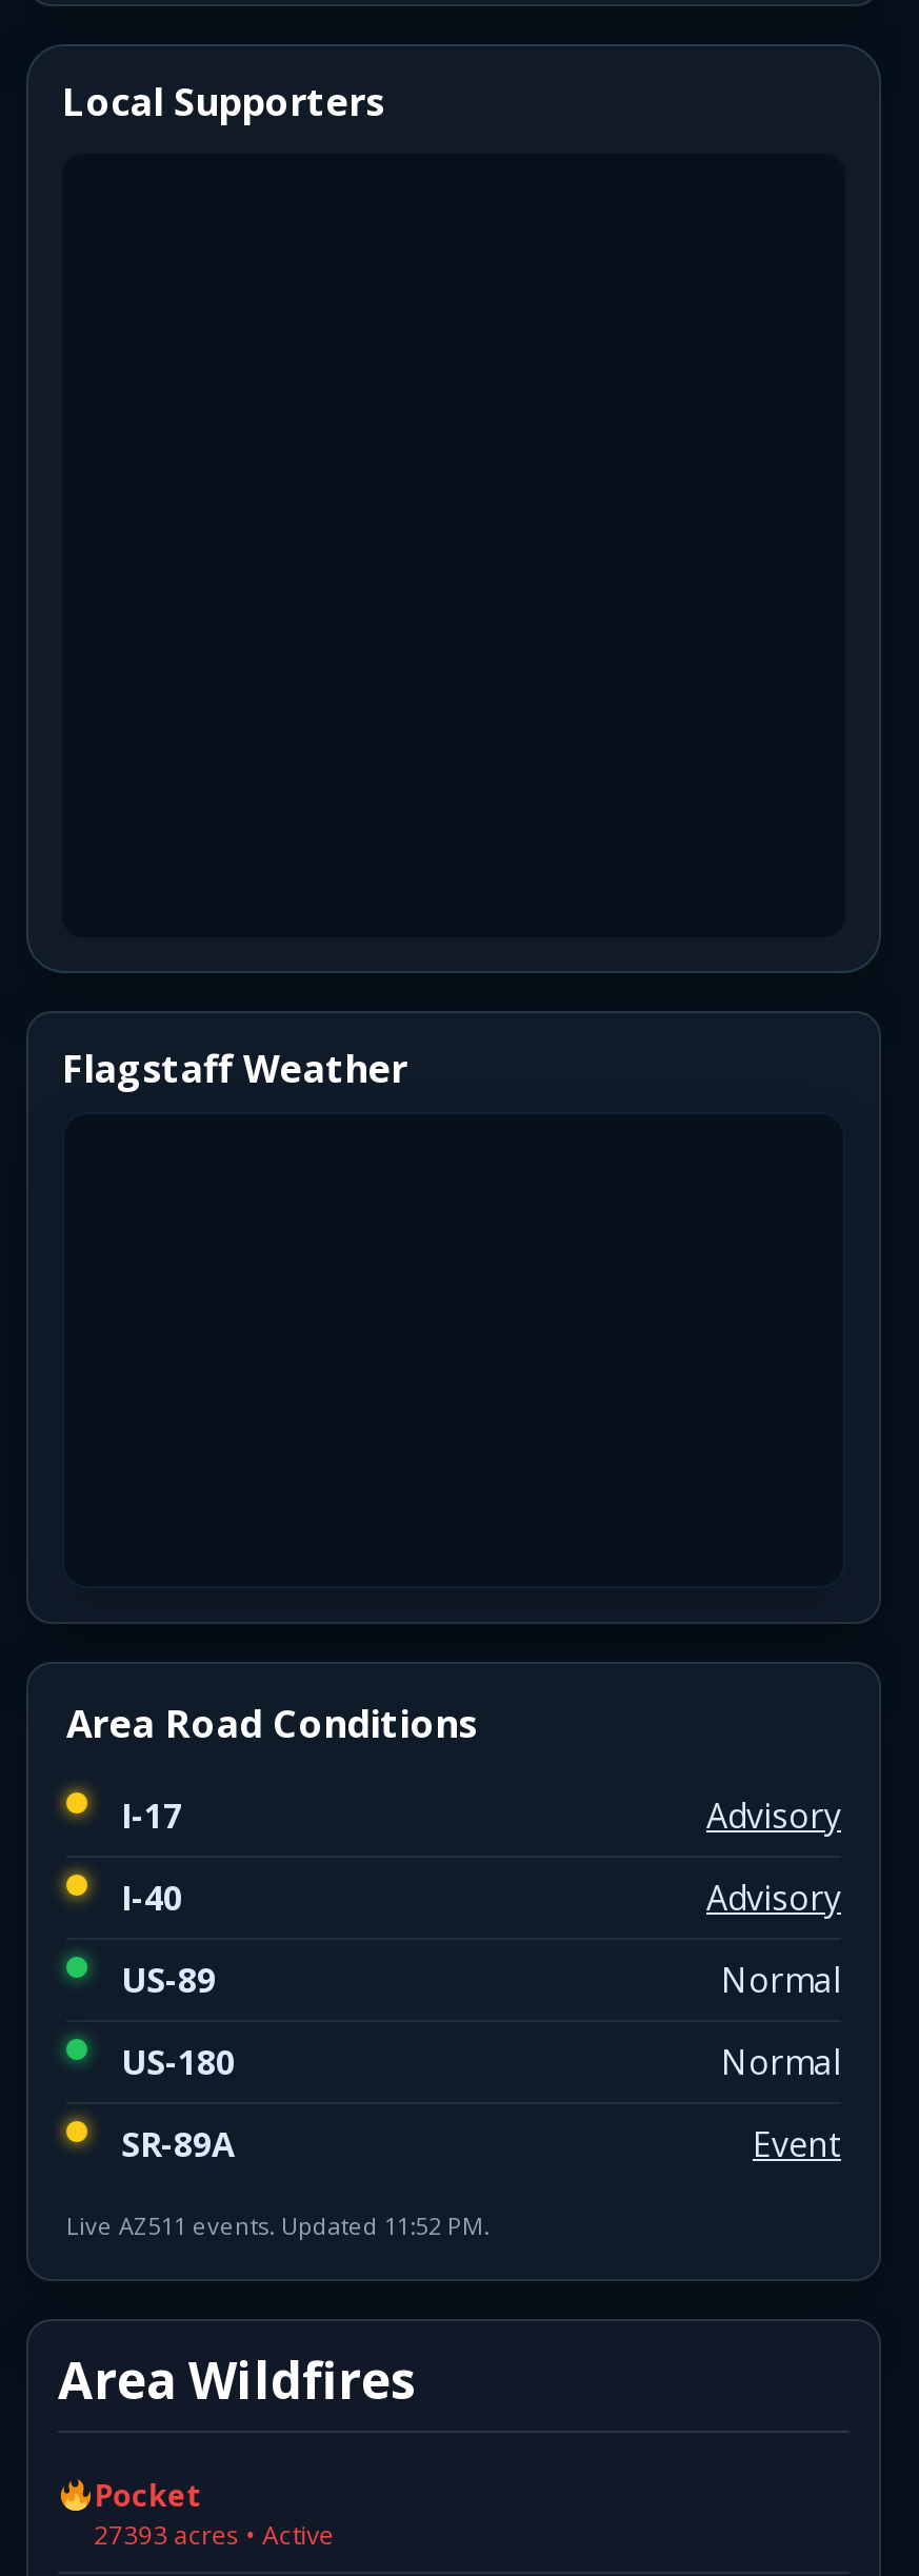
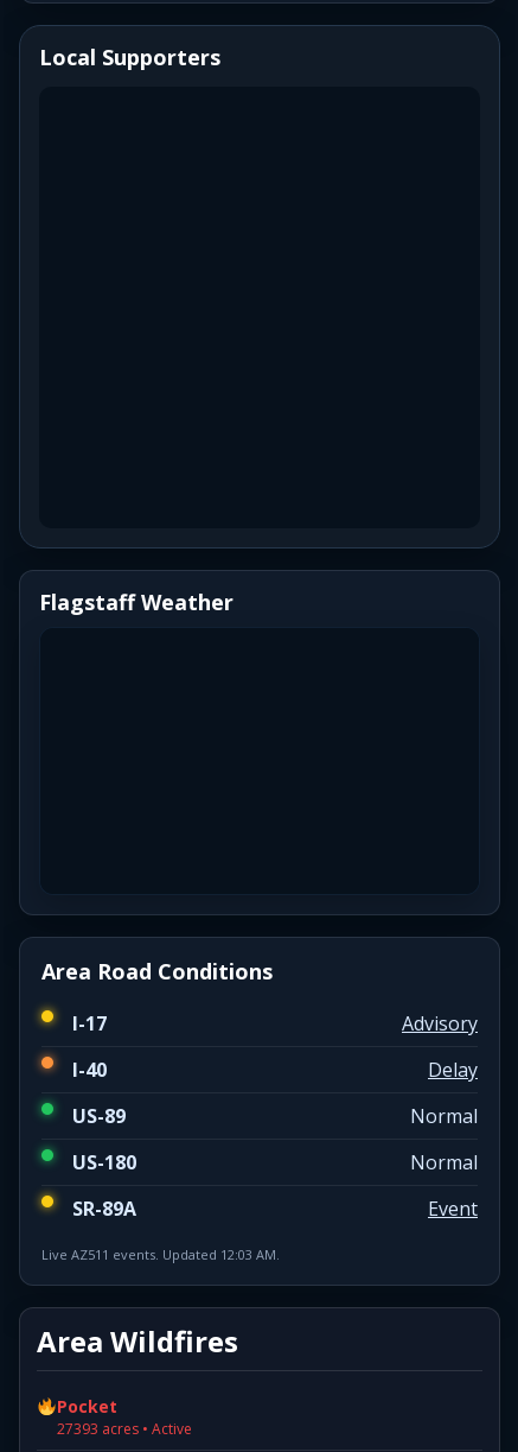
[706,1874,841,1921] Advisory -> [428,1057,478,1083] Delay
[66,2209,490,2241] Live AZ511 events. Updated 11:52 PM. -> [41,1245,280,1263] Live AZ511 events. Updated 12:03 AM.

